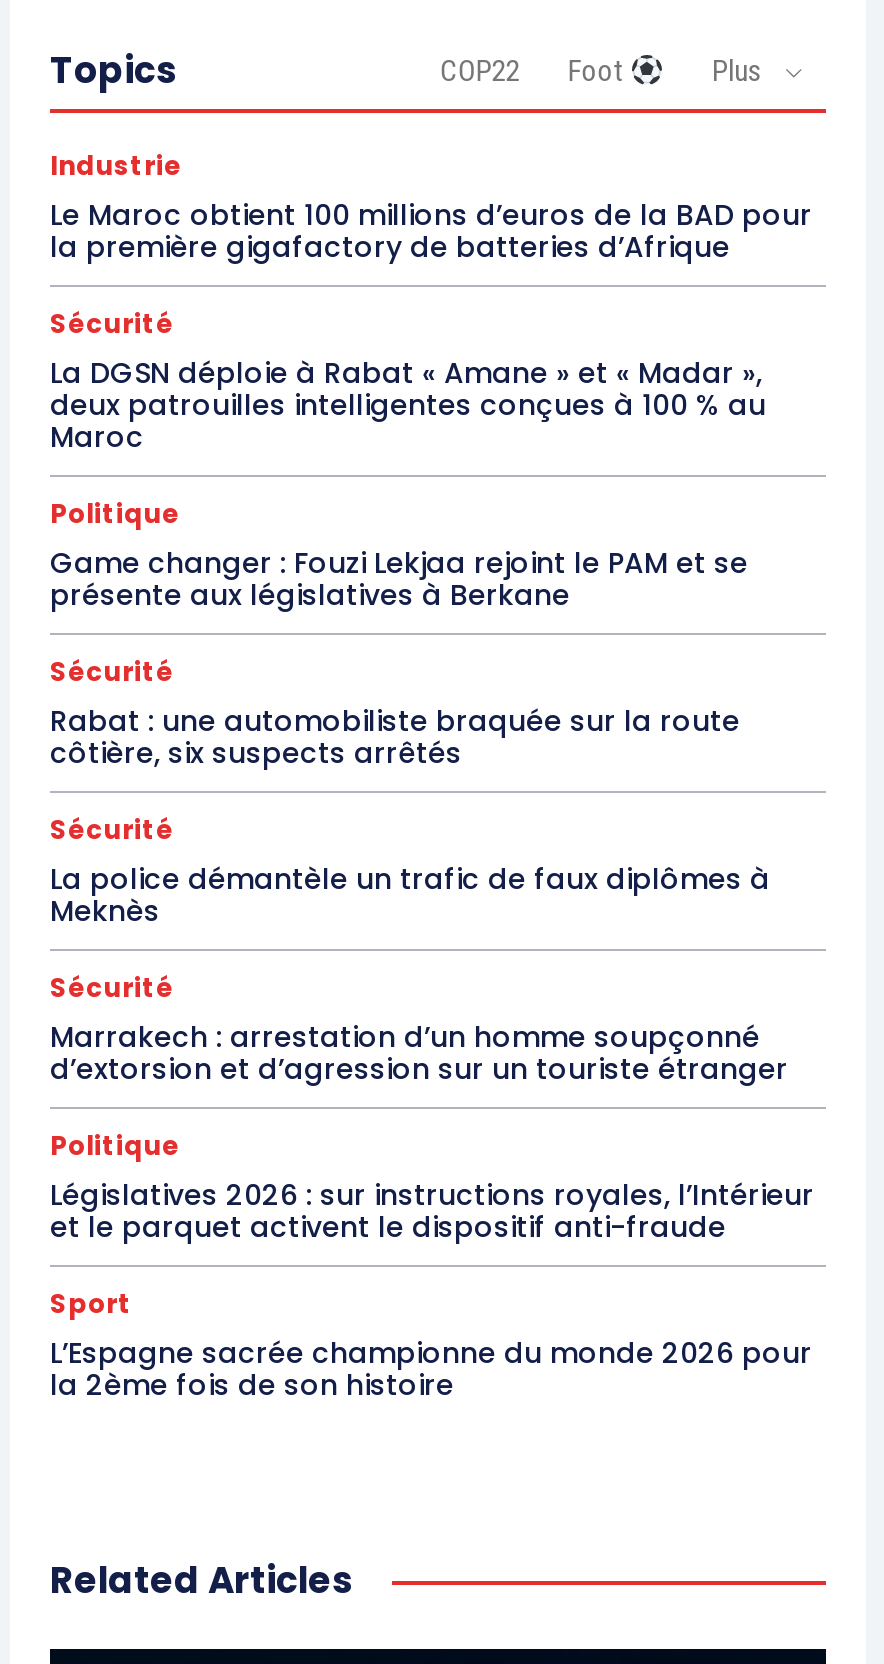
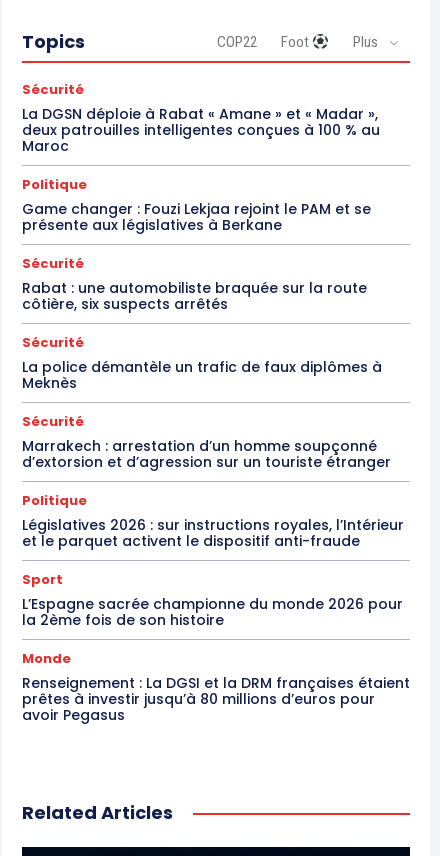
[50,147,812,267] Industrie | Le Maroc obtient 100 millions d’euros de la BAD pour | la première gigafactory de batteries d’Afrique -> none
moved [50,305,814,1405] -> [22,80,404,630]: Sécurité | La DGSN déploie à Rabat « Amane » et « Madar », | deux patrouilles intelligentes conçues à 100 % au | ... | L’Espagne sacrée championne du monde 2026 pour | la 2ème fois de son histoire
none -> [22,649,410,725] Monde | Renseignement : La DGSI et la DRM françaises étaient | prêtes à investir jusqu’à 80 millions d’euros pour | avoir Pegasus

